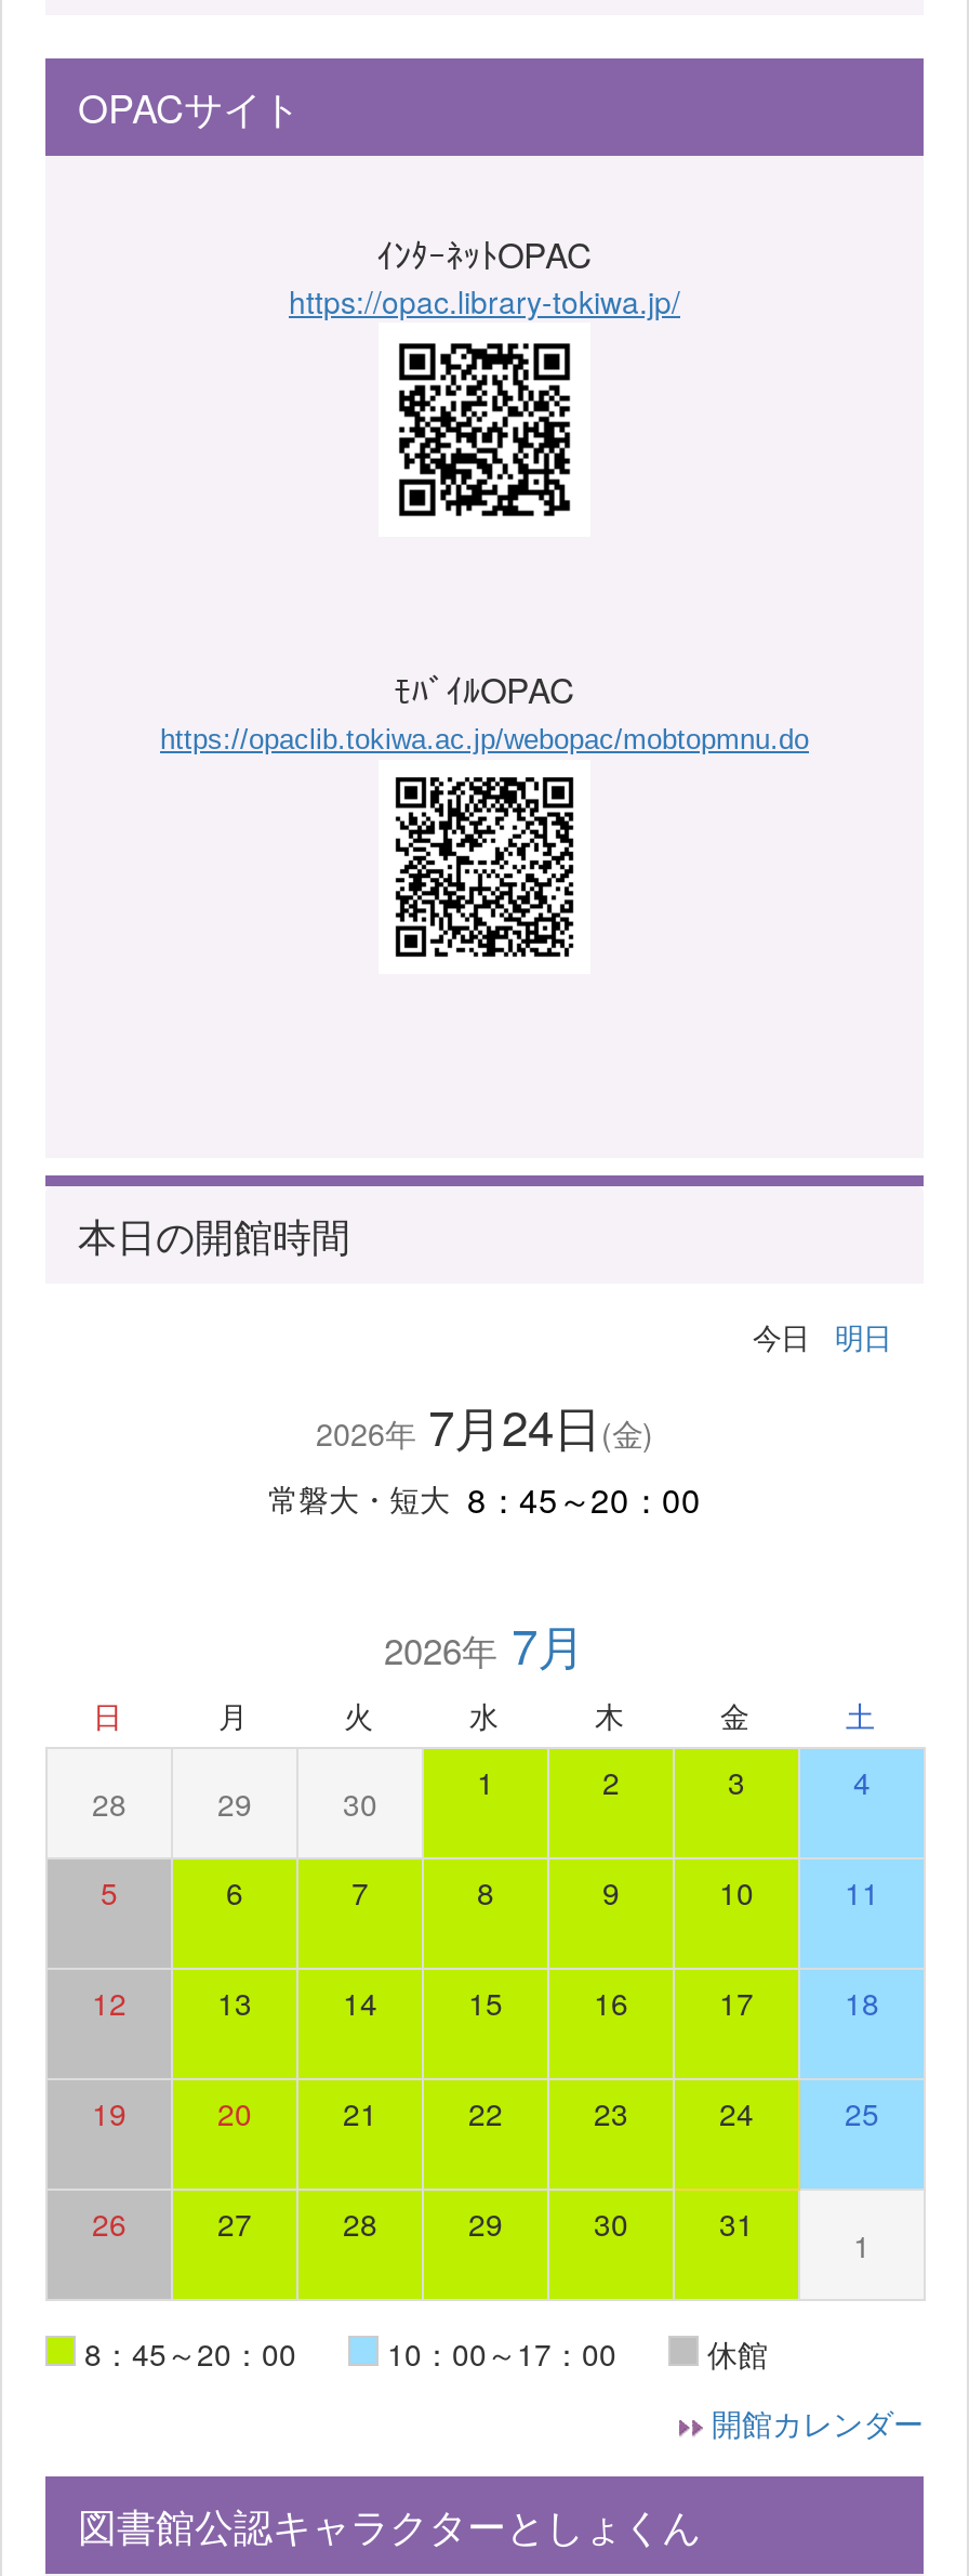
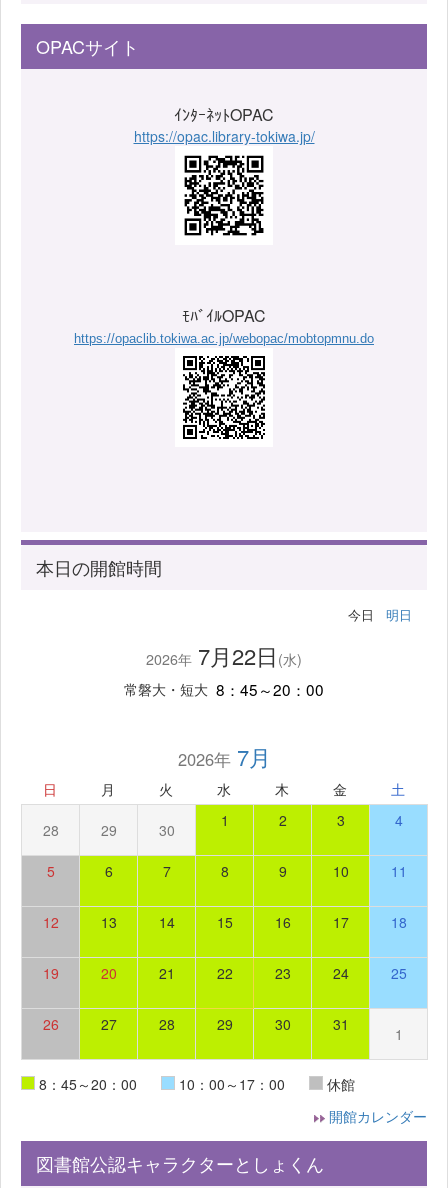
[316,1392,653,1459] 2026年 7月24日(金) -> [146,640,302,671] 2026年 7月22日(水)

